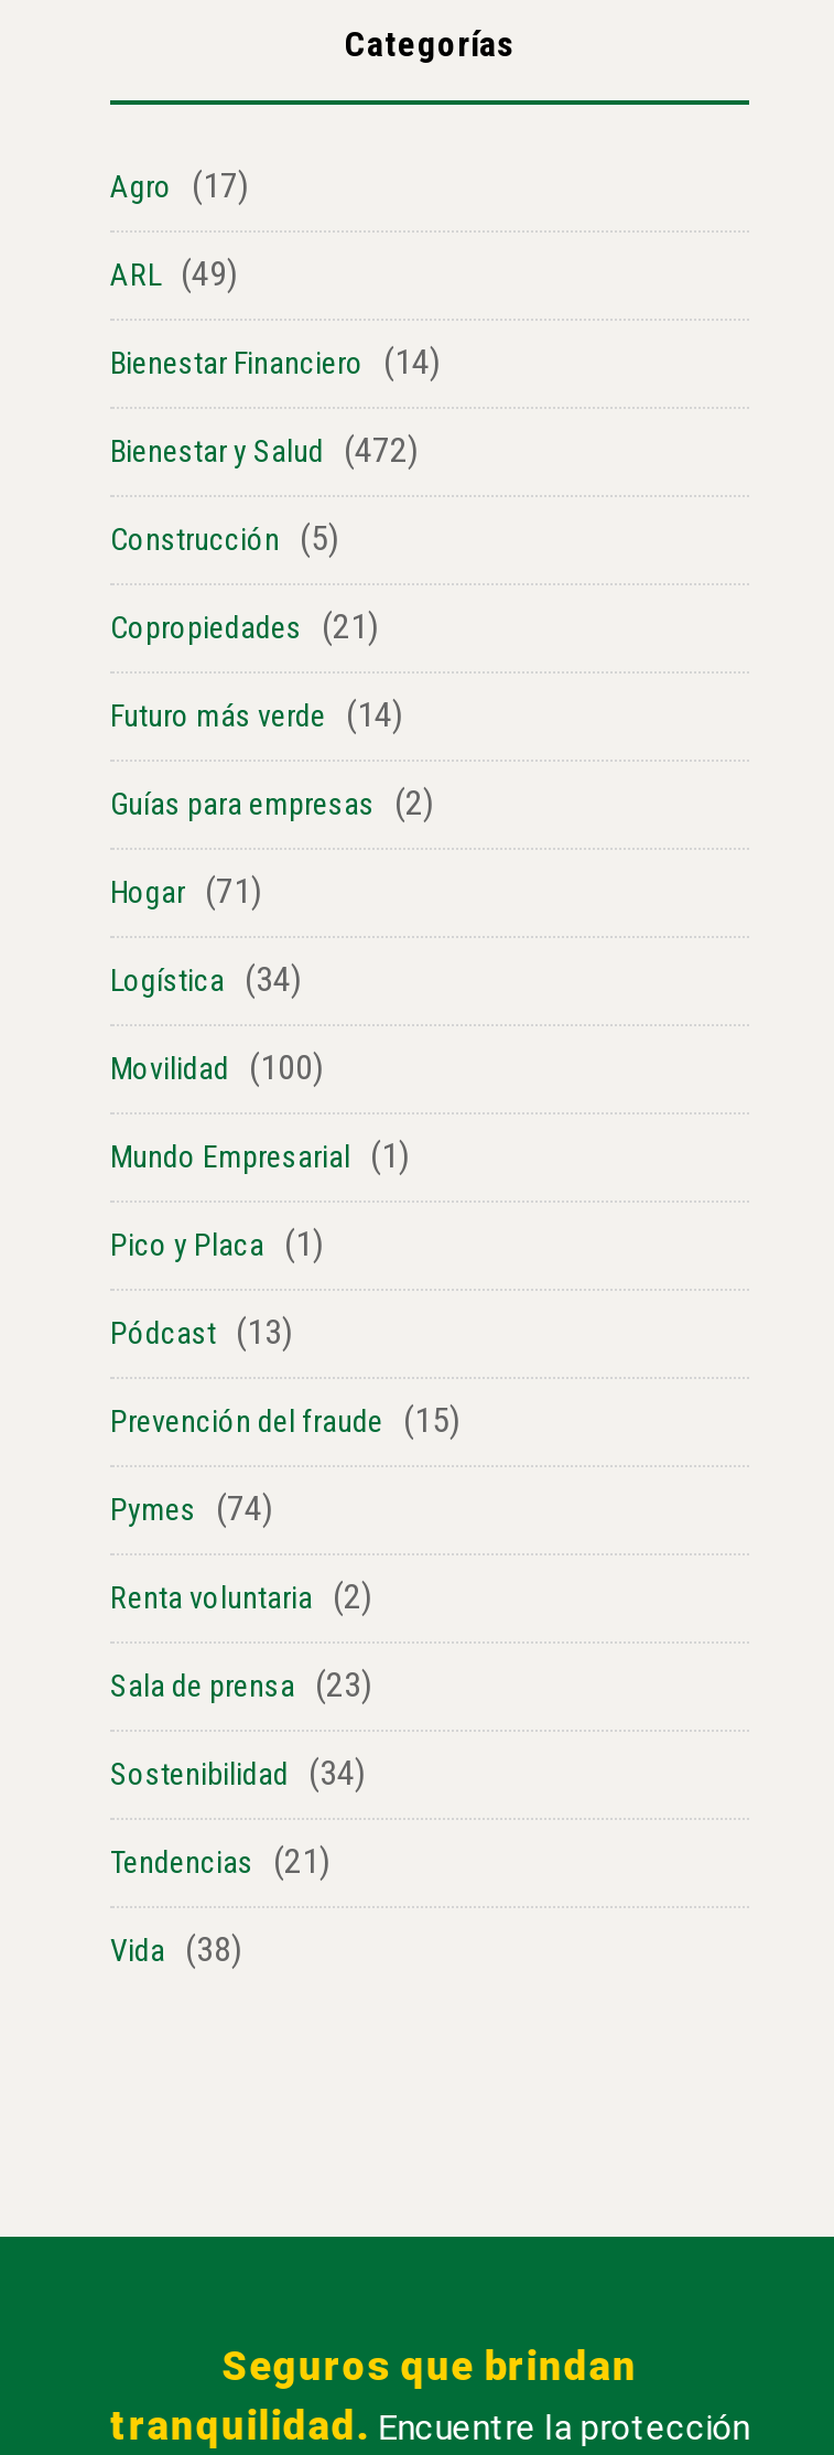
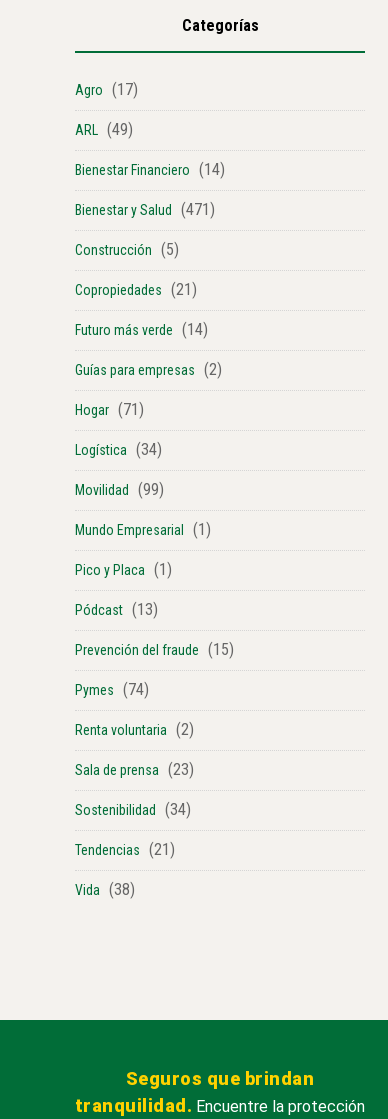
[110,429,419,470] Bienestar y Salud (472) -> [75,200,215,219] Bienestar y Salud (471)
[110,1046,324,1088] Movilidad (100) -> [75,480,164,499] Movilidad (99)

